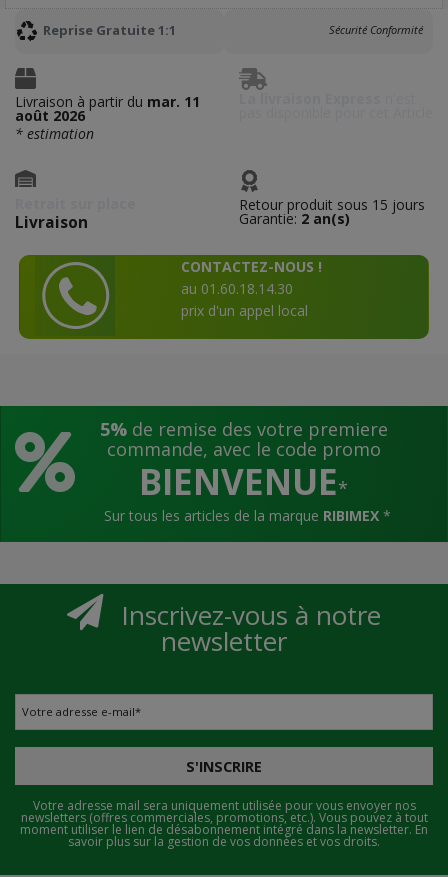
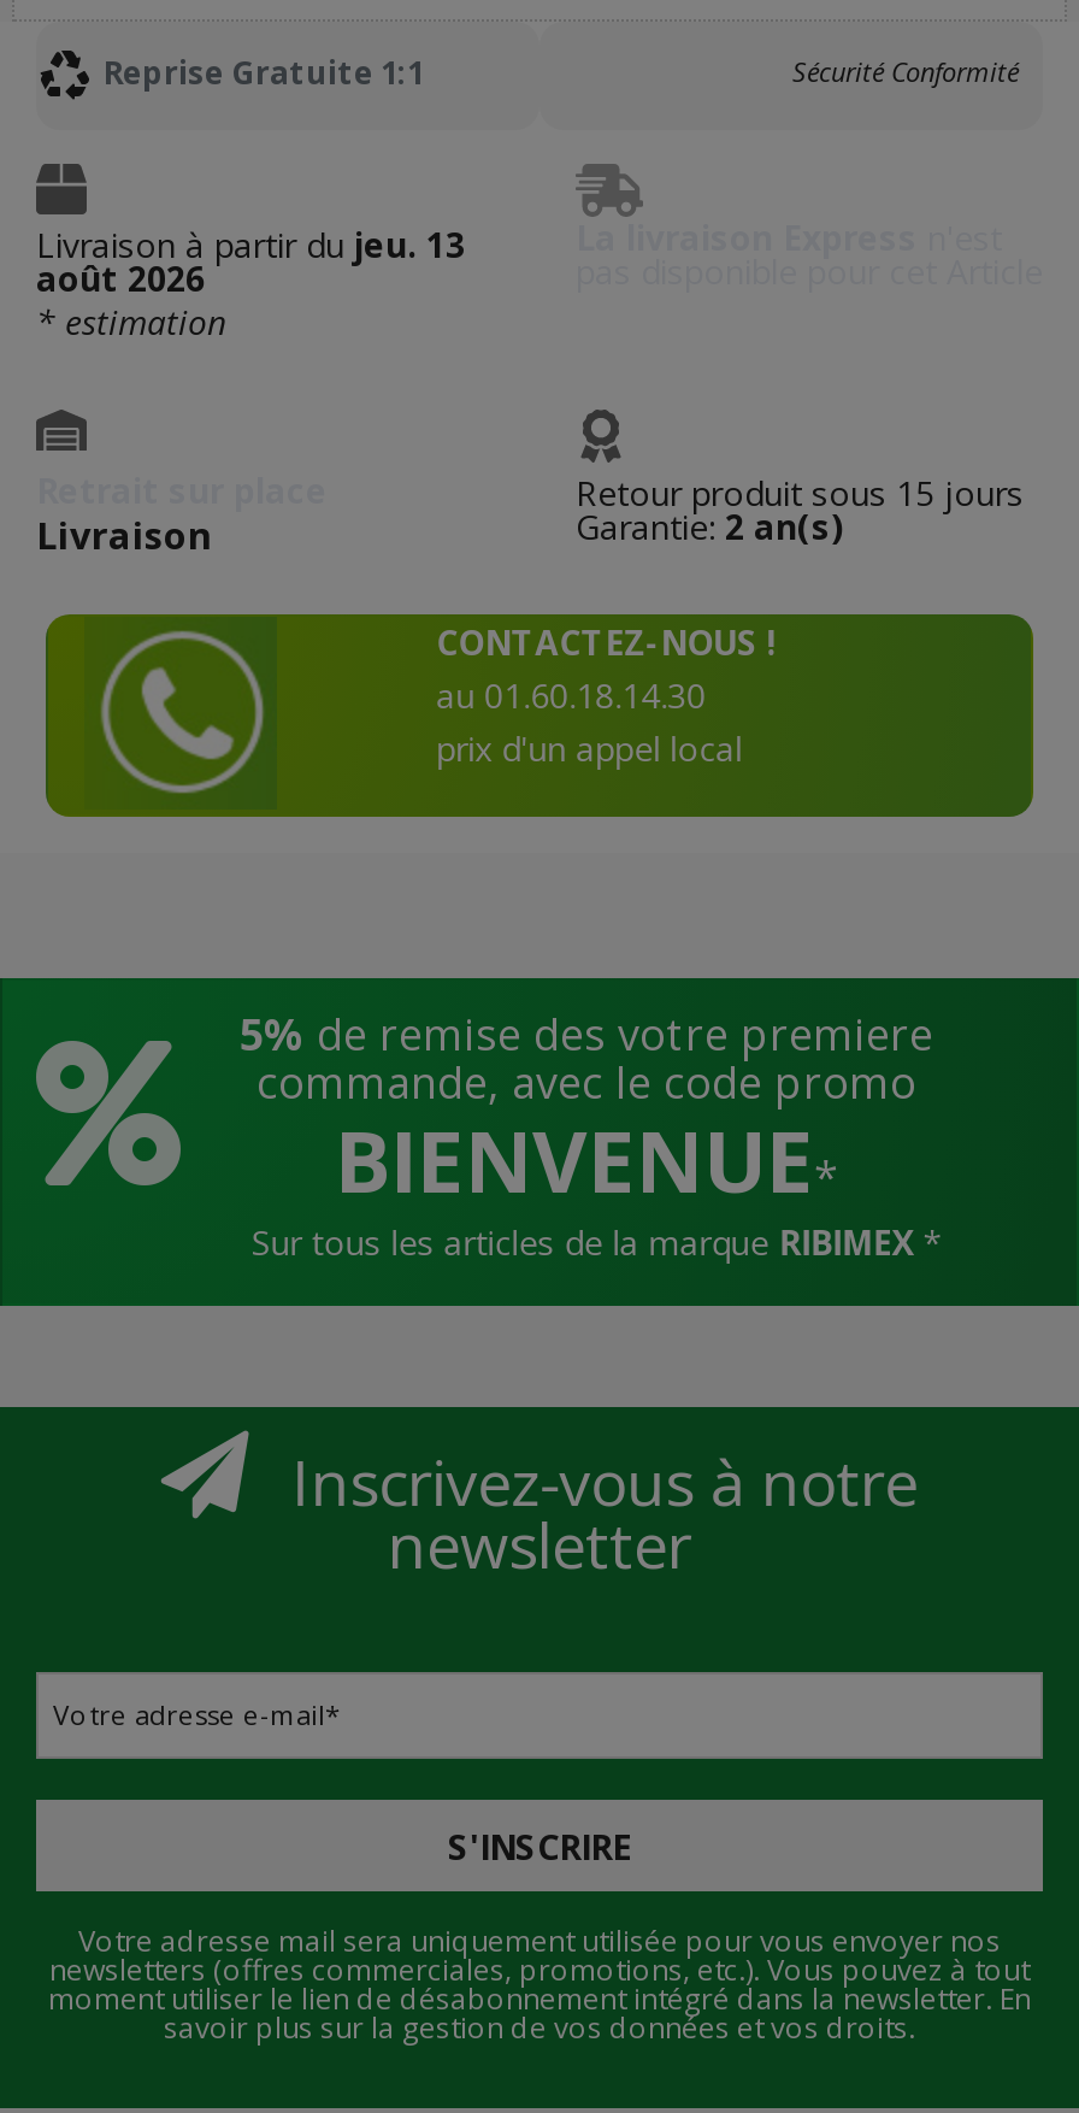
[15,92,200,111] Livraison à partir du mar. 11 -> [36,222,465,267] Livraison à partir du jeu. 13

